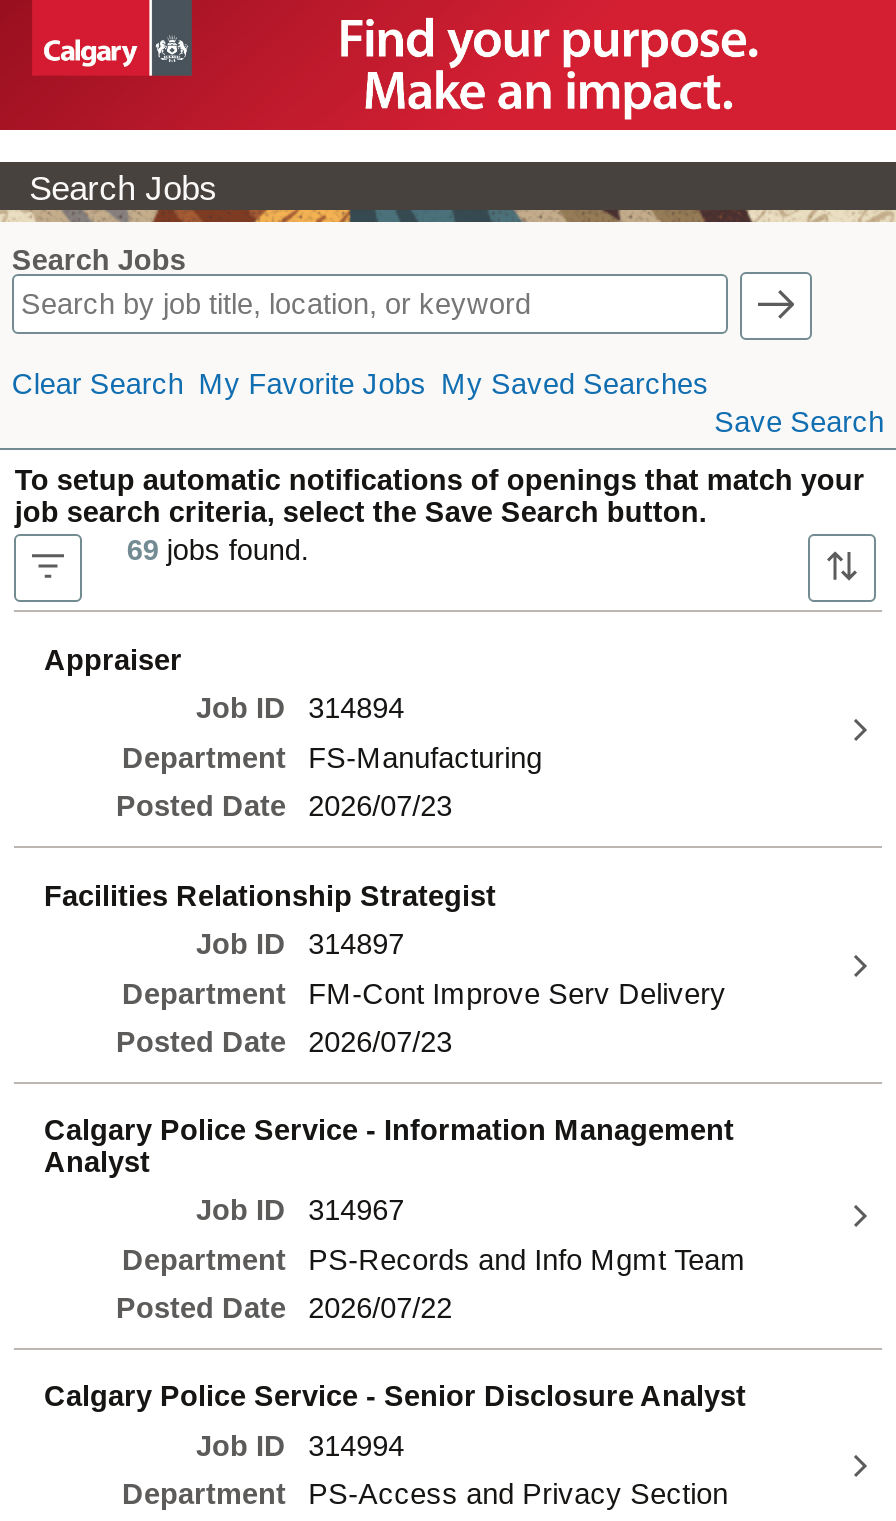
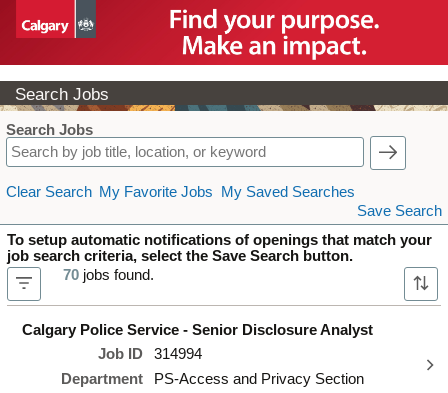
[44,534,746,1324] 69 jobs found. | Appraiser | Job ID | 314894 | Department | FS-Manufacturing | Posted Date | 2026/07/23 | Facilities Relationship Strategist | Job ID | 314897 | Department | FM-Cont Improve Serv Delivery | Posted Date | 2026/07/23 | Calgary Police Service - Information Management | Analyst | Job ID | 314967 | Department | PS-Records and Info Mgmt Team | Posted Date | 2026/07/22 -> [63,267,154,283] 70 jobs found.

